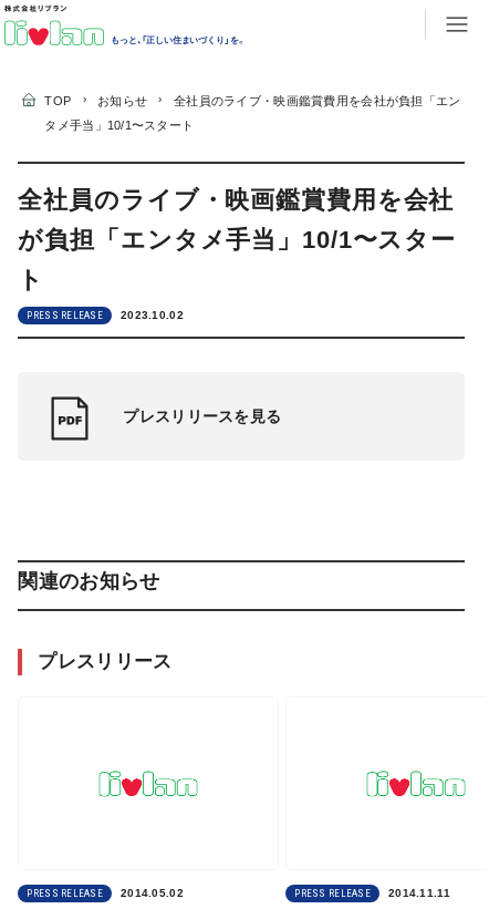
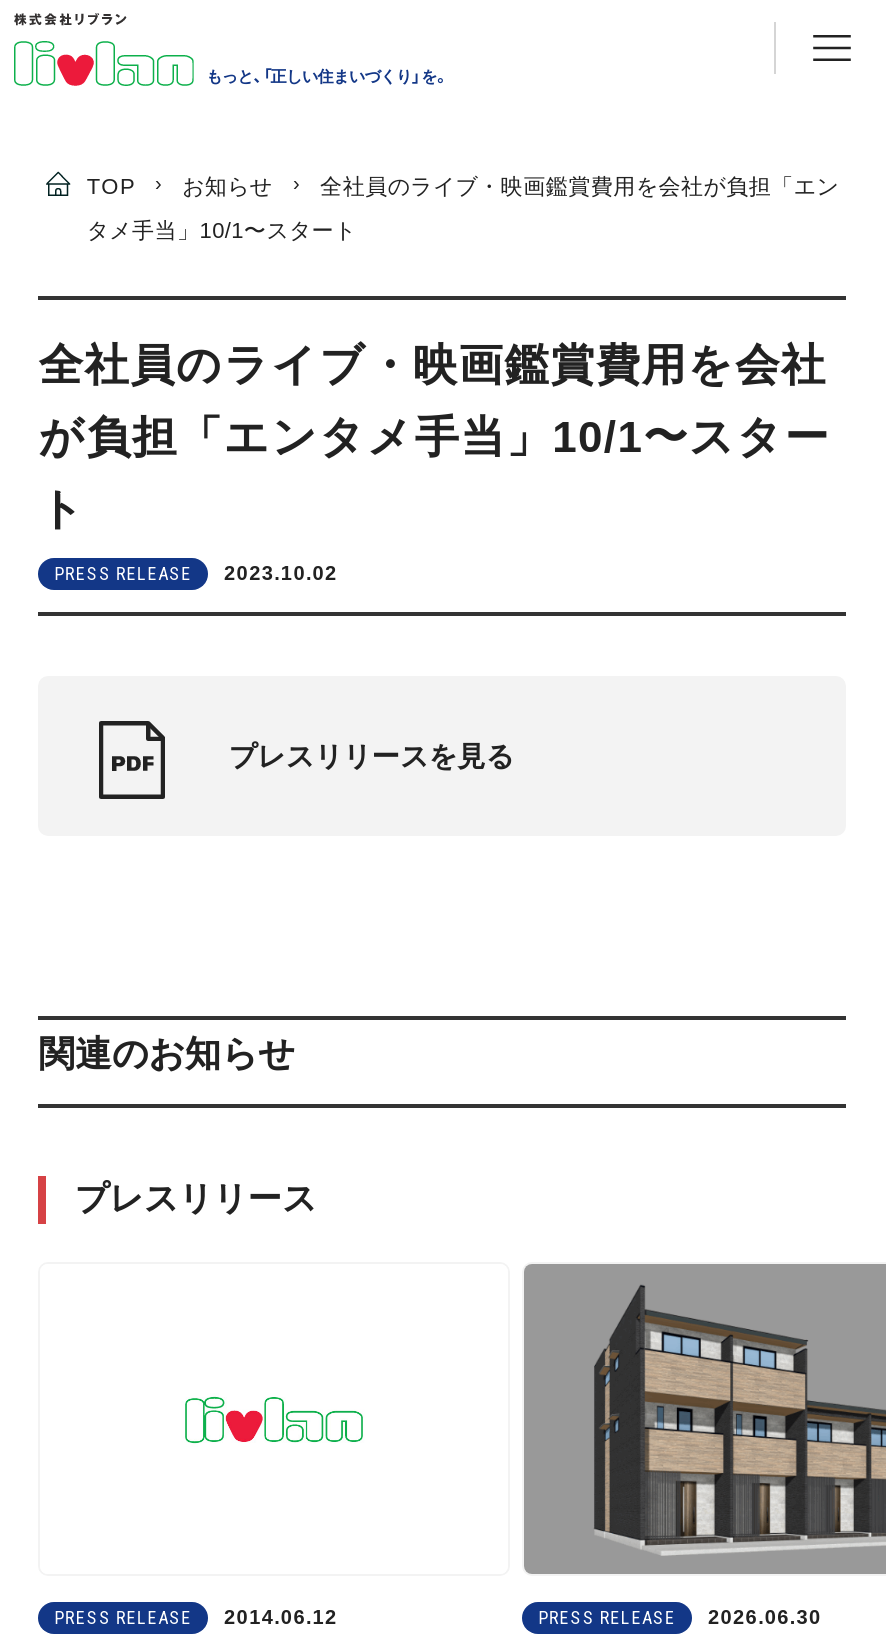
none -> [522,1262,884,1576] [image]
[27,887,183,899] PRESS RELEASE 2014.05.02 -> [55,1607,338,1629] PRESS RELEASE 2014.06.12
[295,887,451,899] PRESS RELEASE 2014.11.11 -> [539,1607,822,1629] PRESS RELEASE 2026.06.30

